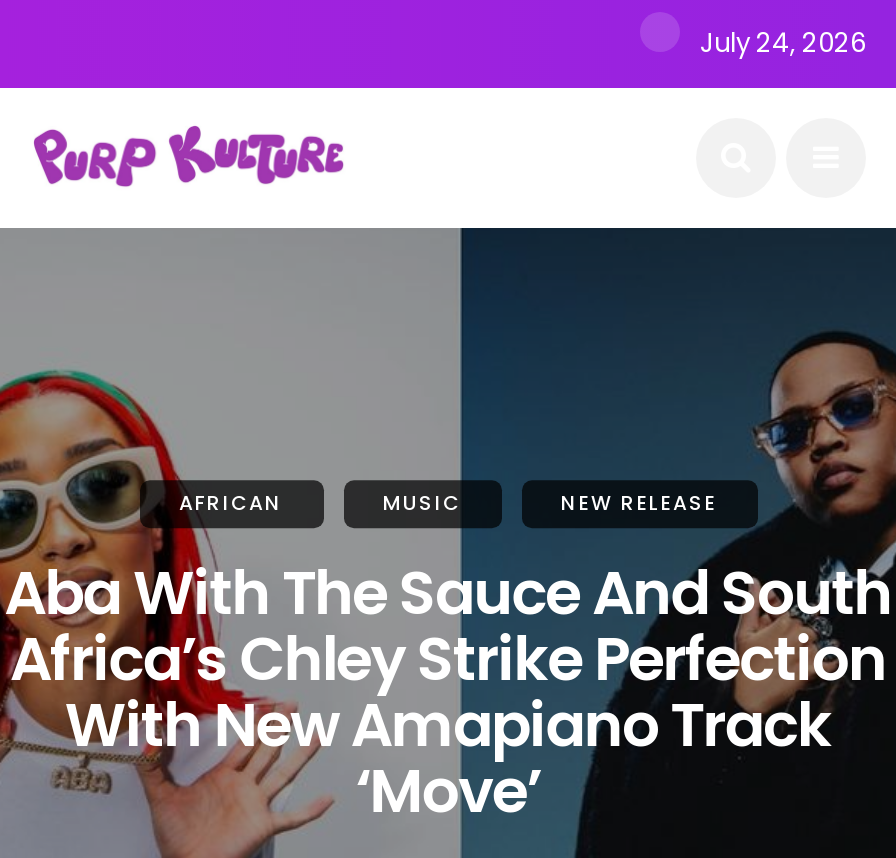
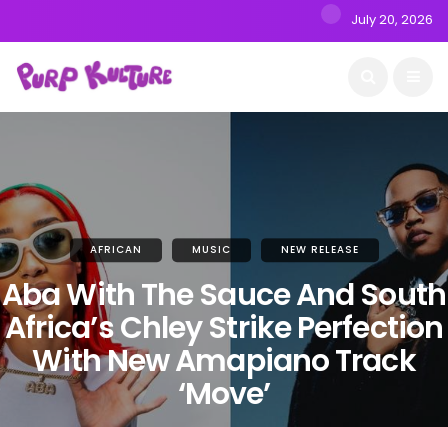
[700,24,866,62] July 24, 2026 -> [351,10,433,29] July 20, 2026

